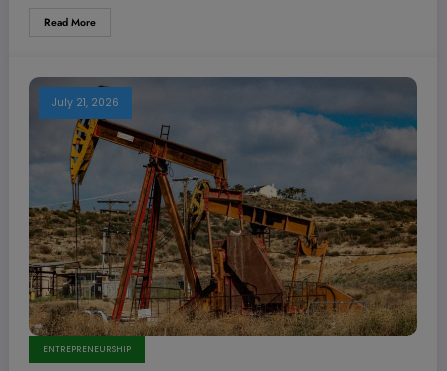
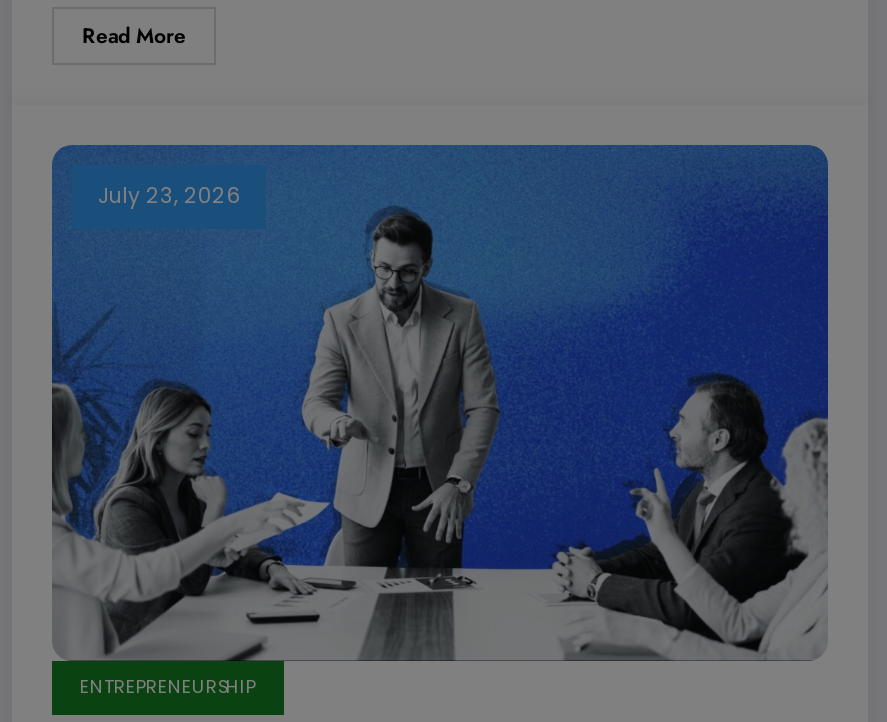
[28,76,418,337] [image] | July 21, 2026 -> [50,142,830,662] [image] | July 23, 2026

